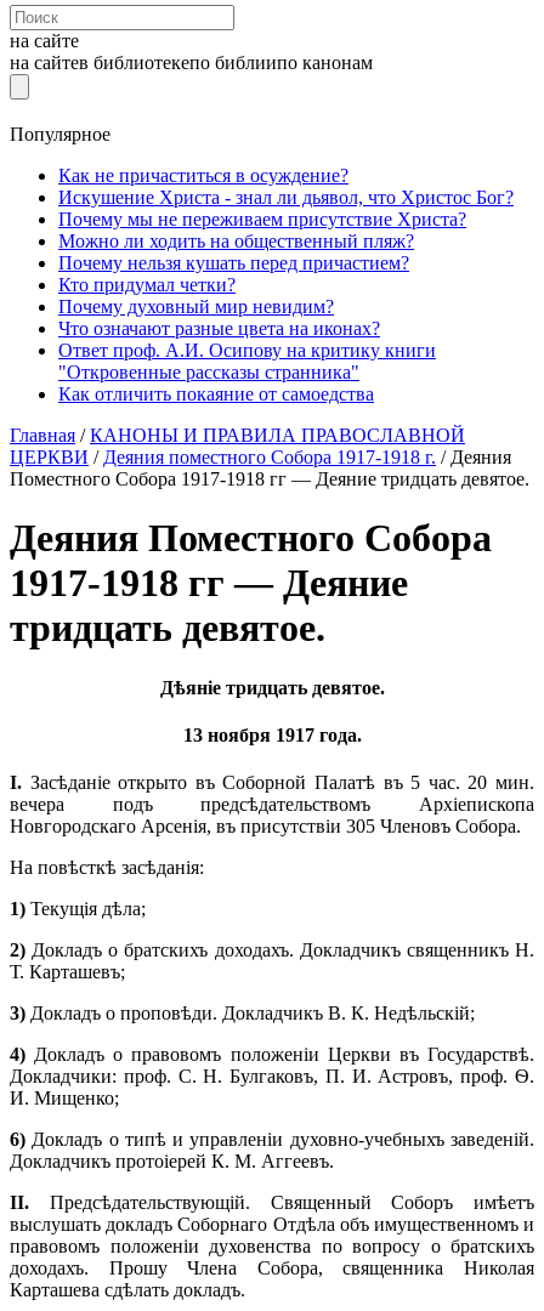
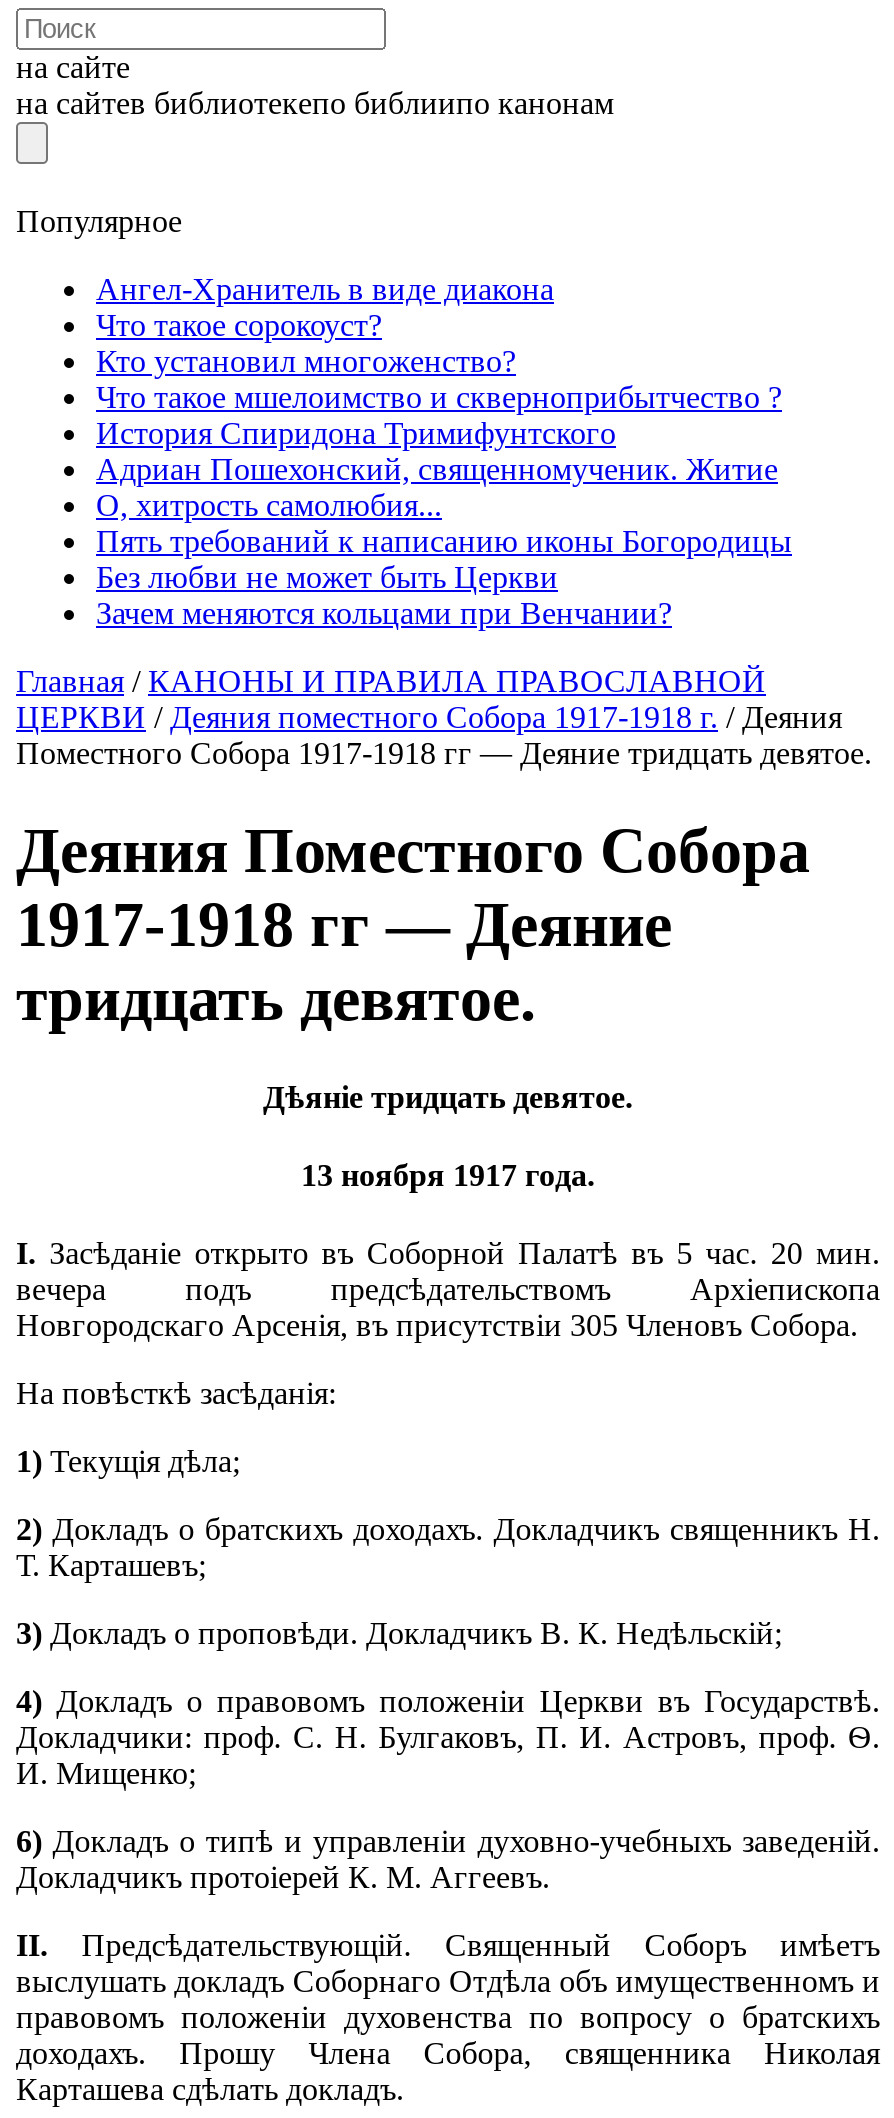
[58,165,514,404] Как не причаститься в осуждение? | Искушение Христа - знал ли дьявол, что Христос Бог? | Почему мы не переживаем присутствие Христа? | Можно ли ходить на общественный пляж? | Почему нельзя кушать перед причастием? | Кто придумал четки? | Почему духовный мир невидим? | Что означают разные цвета на иконах? | Ответ проф. А.И. Осипову на критику книги | "Откровенные рассказы странника" | Как отличить покаяние от самоедства -> [96,272,792,630] Ангел-Хранитель в виде диакона | Что такое сорокоуст? | Кто установил многоженство? | Что такое мшелоимство и скверноприбытчество ? | История Спиридона Тримифунтского | Адриан Пошехонский, священномученик. Житие | О, хитрость самолюбия... | Пять требований к написанию иконы Богородицы | Без любви не может быть Церкви | Зачем меняются кольцами при Венчании?

